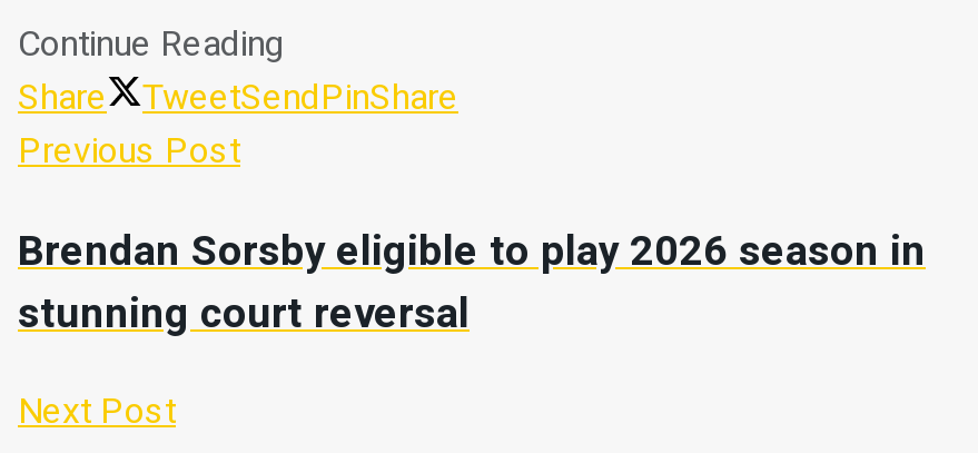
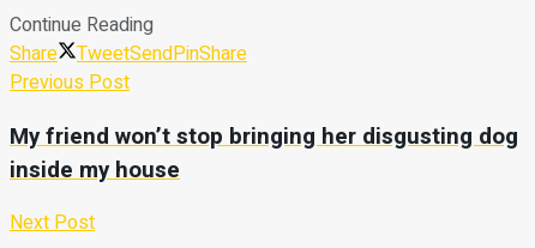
[18,220,926,344] Brendan Sorsby eligible to play 2026 season in | stunning court reversal -> [10,119,518,187] My friend won’t stop bringing her disgusting dog | inside my house

